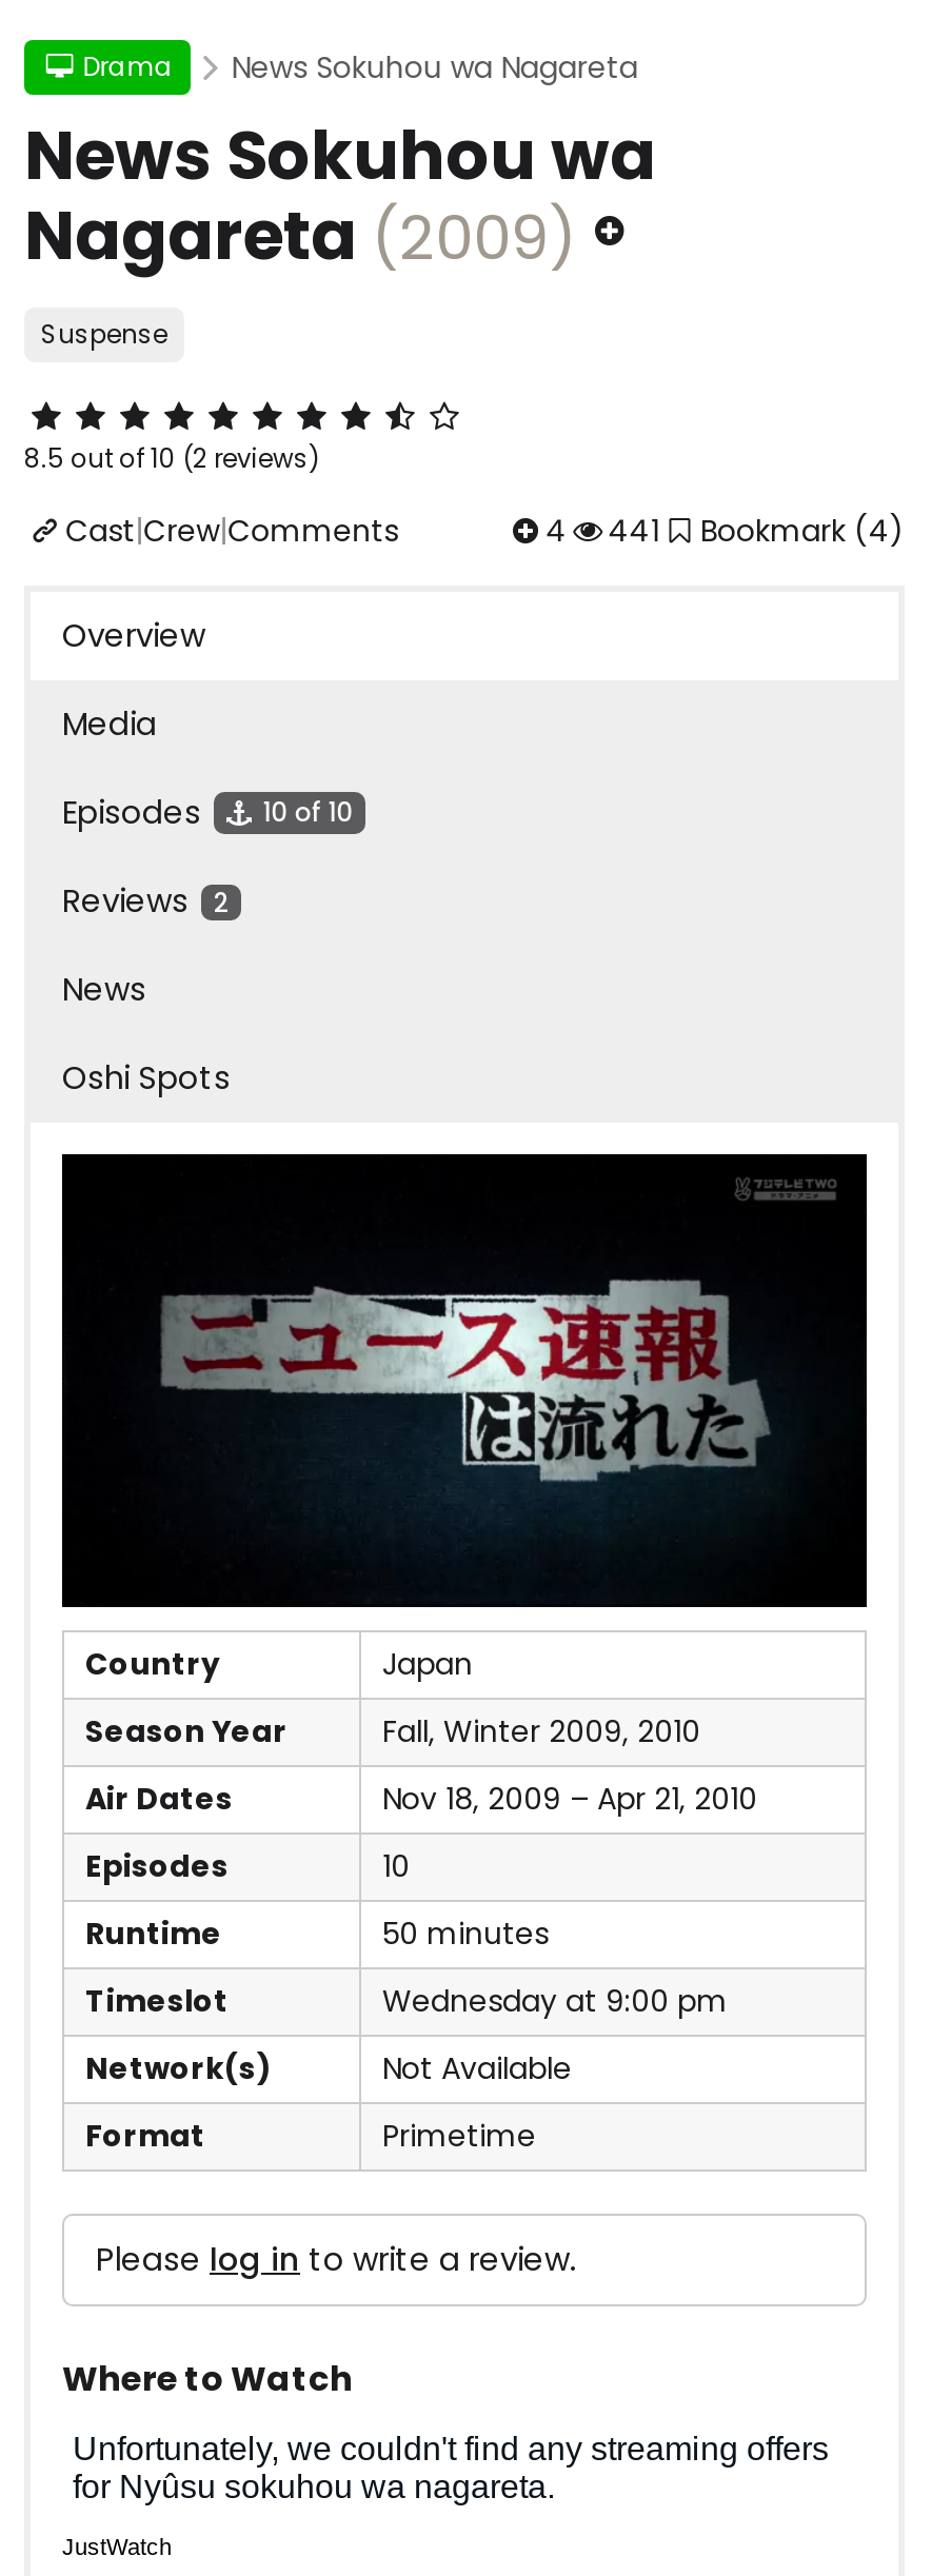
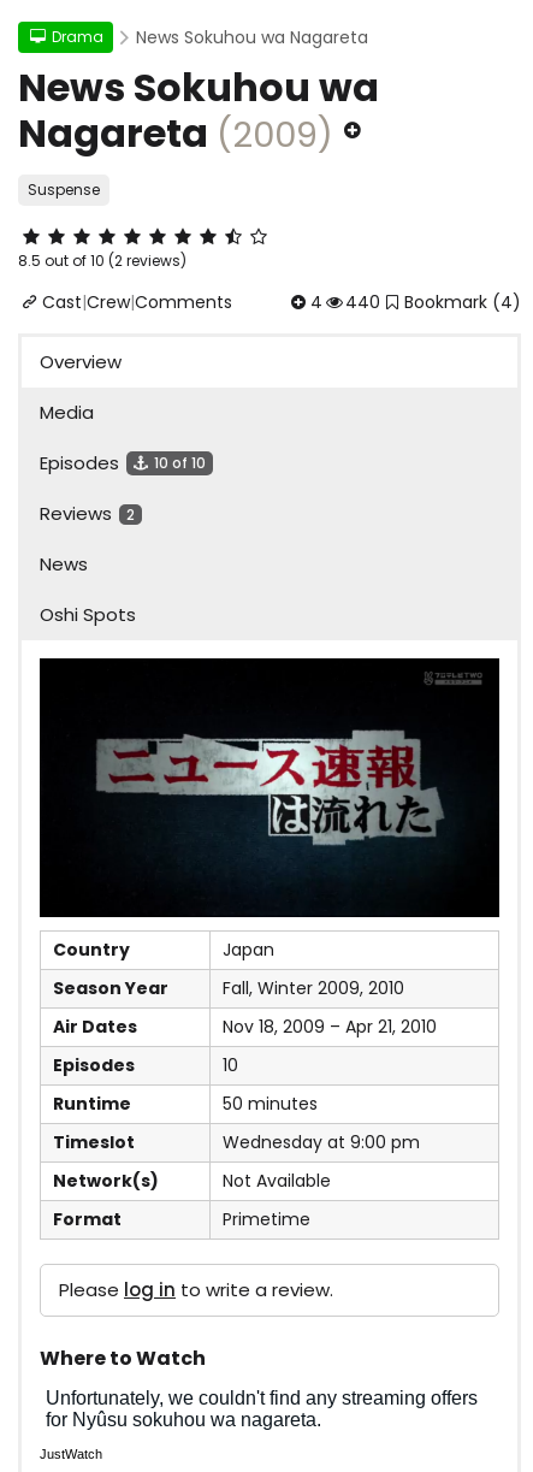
[546,510,905,552] 4 441 Bookmark (4) -> [310,290,521,314] 4 440 Bookmark (4)

